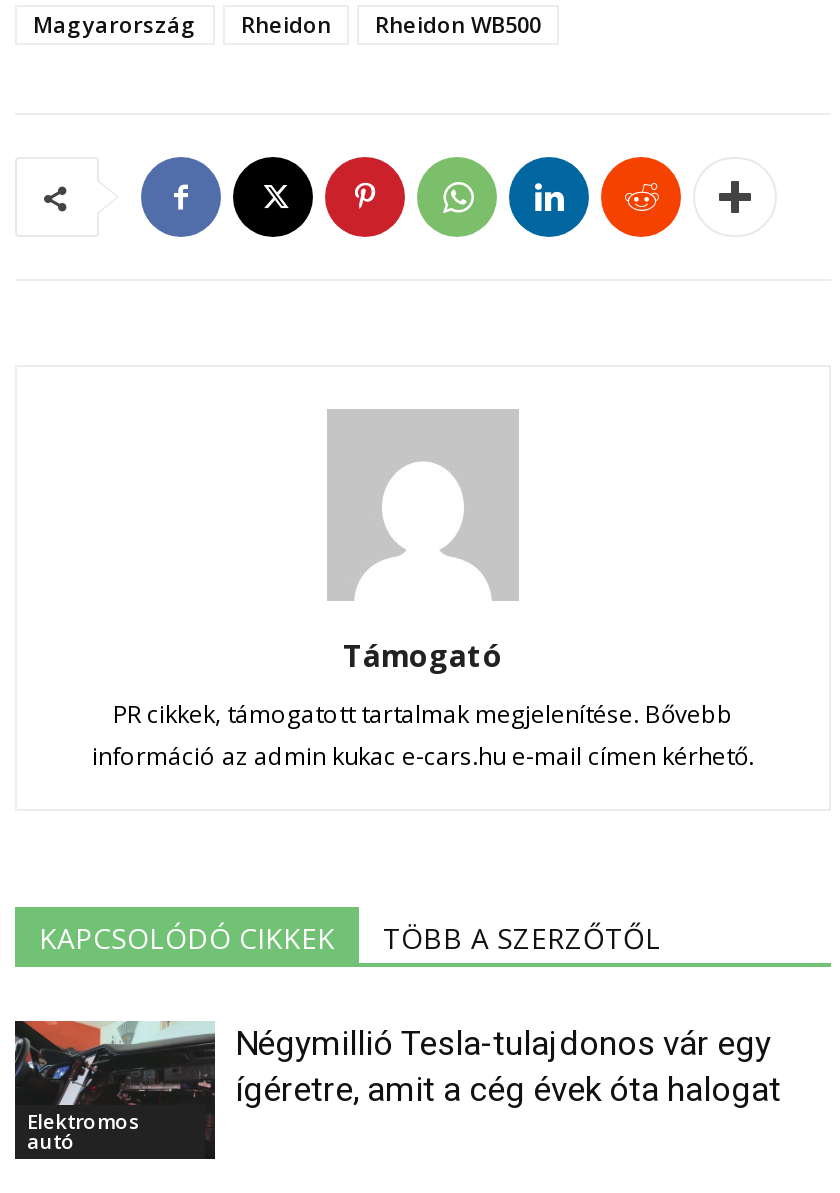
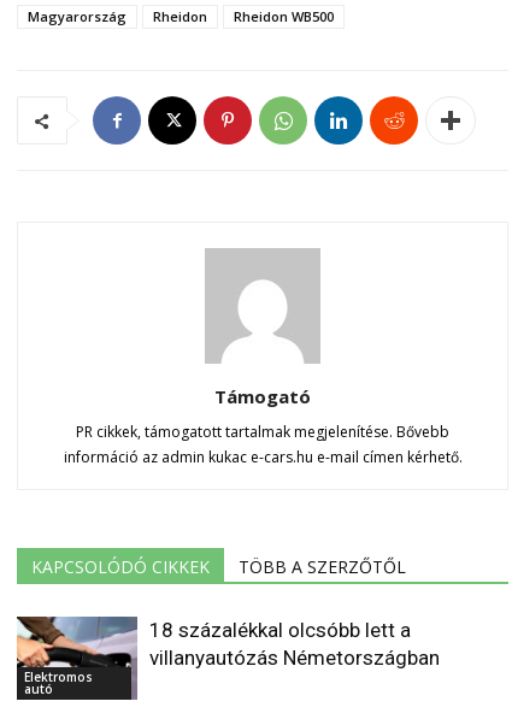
[13,1019,781,1159] [image] | Négymillió Tesla-tulajdonos vár egy | ígéretre, amit a cég évek óta halogat -> [16,615,440,700] [image] | 18 százalékkal olcsóbb lett a | villanyautózás Németországban

